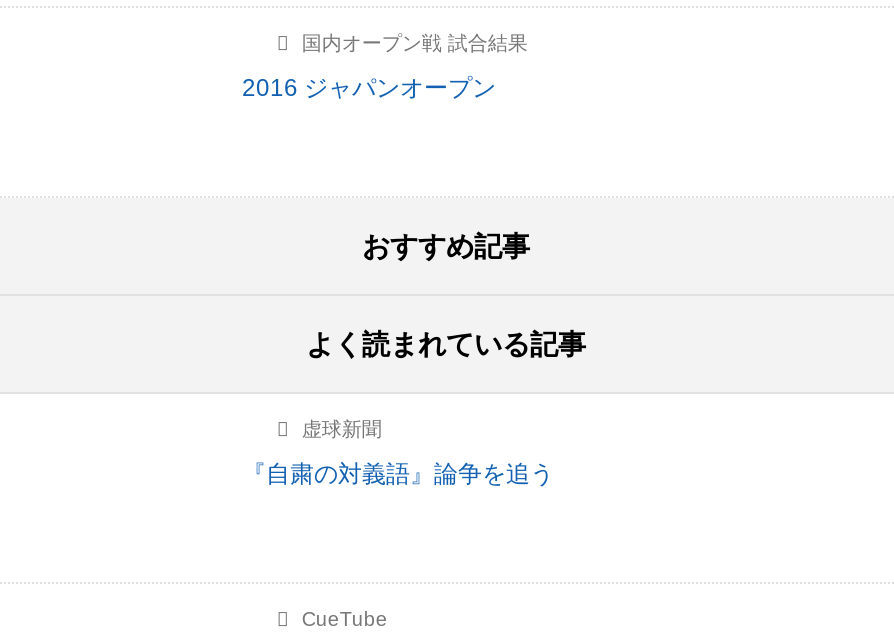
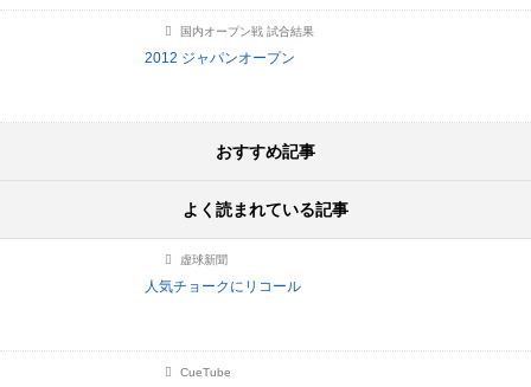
[242,74,496,102] 2016 ジャパンオープン -> [145,50,295,66] 2012 ジャパンオープン
[242,460,554,488] 『自粛の対義語』論争を追う -> [145,278,301,295] 人気チョークにリコール

